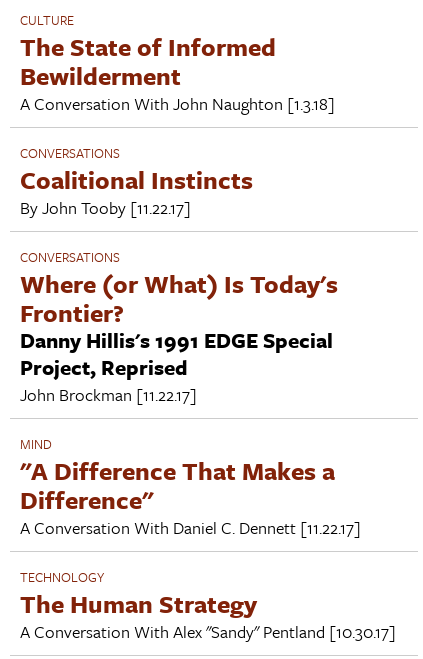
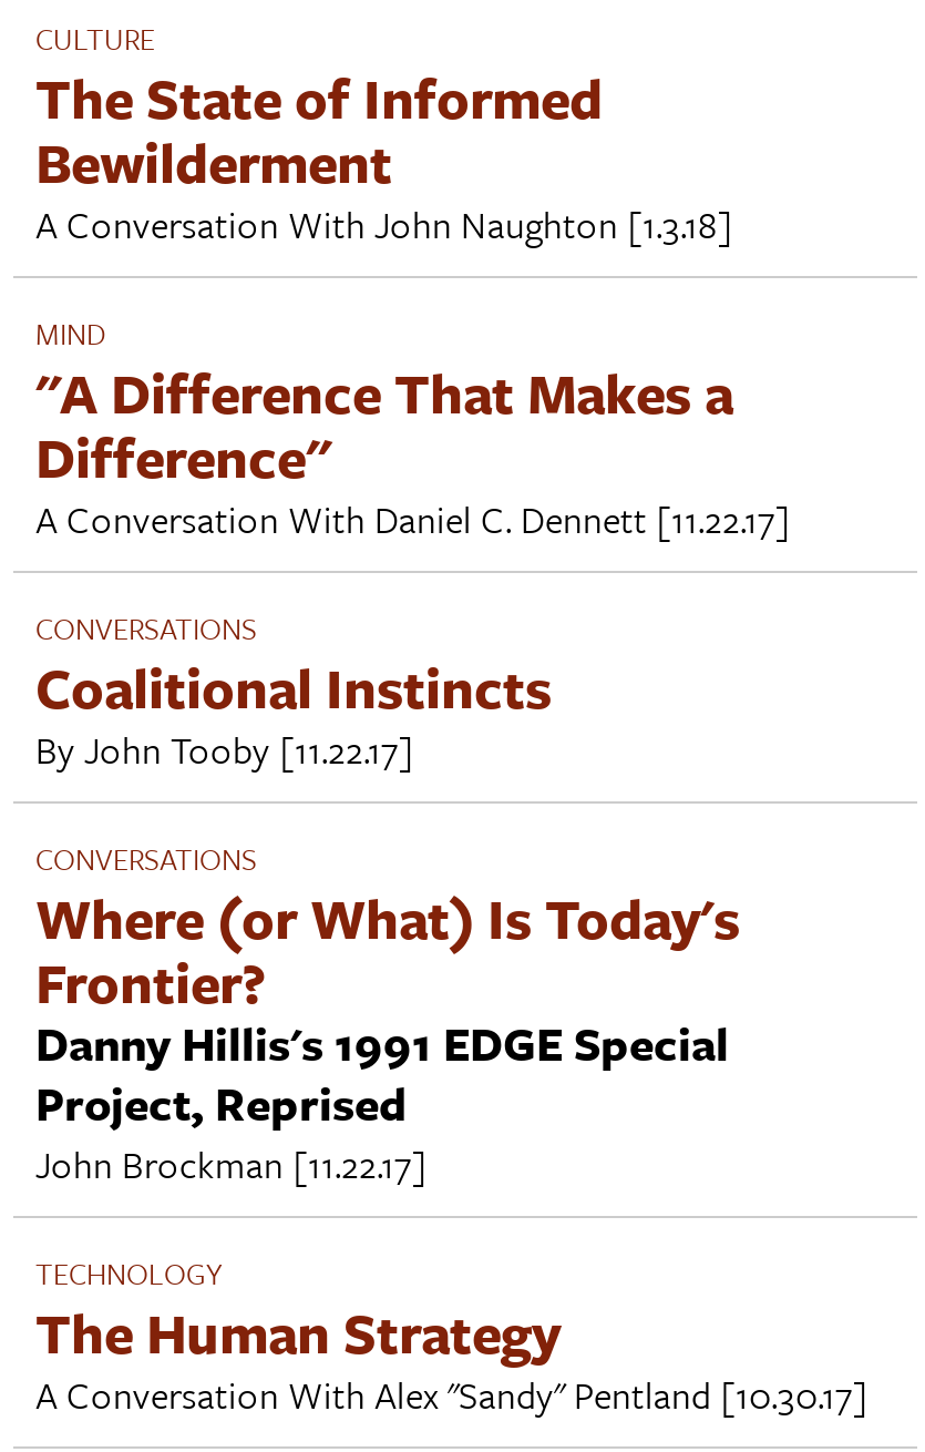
moved [20,143,338,407] -> [35,606,740,1191]: CONVERSATIONS | Coalitional Instincts | By John Tooby [11.22.17] | ... | Project, Reprised | John Brockman [11.22.17]
moved [20,434,361,540] -> [35,311,791,546]: MIND | "A Difference That Makes a | Difference" | A Conversation With Daniel C. Dennett [11.22.17]

